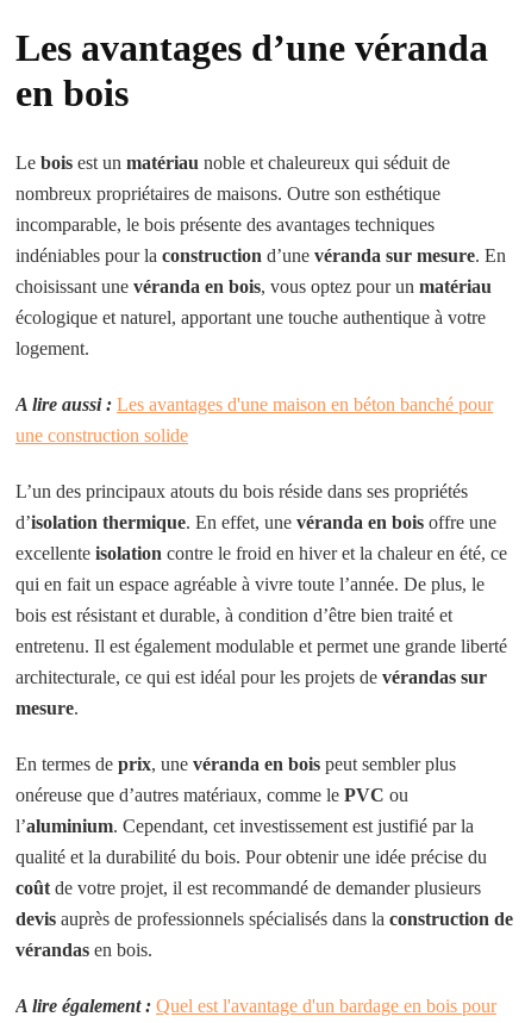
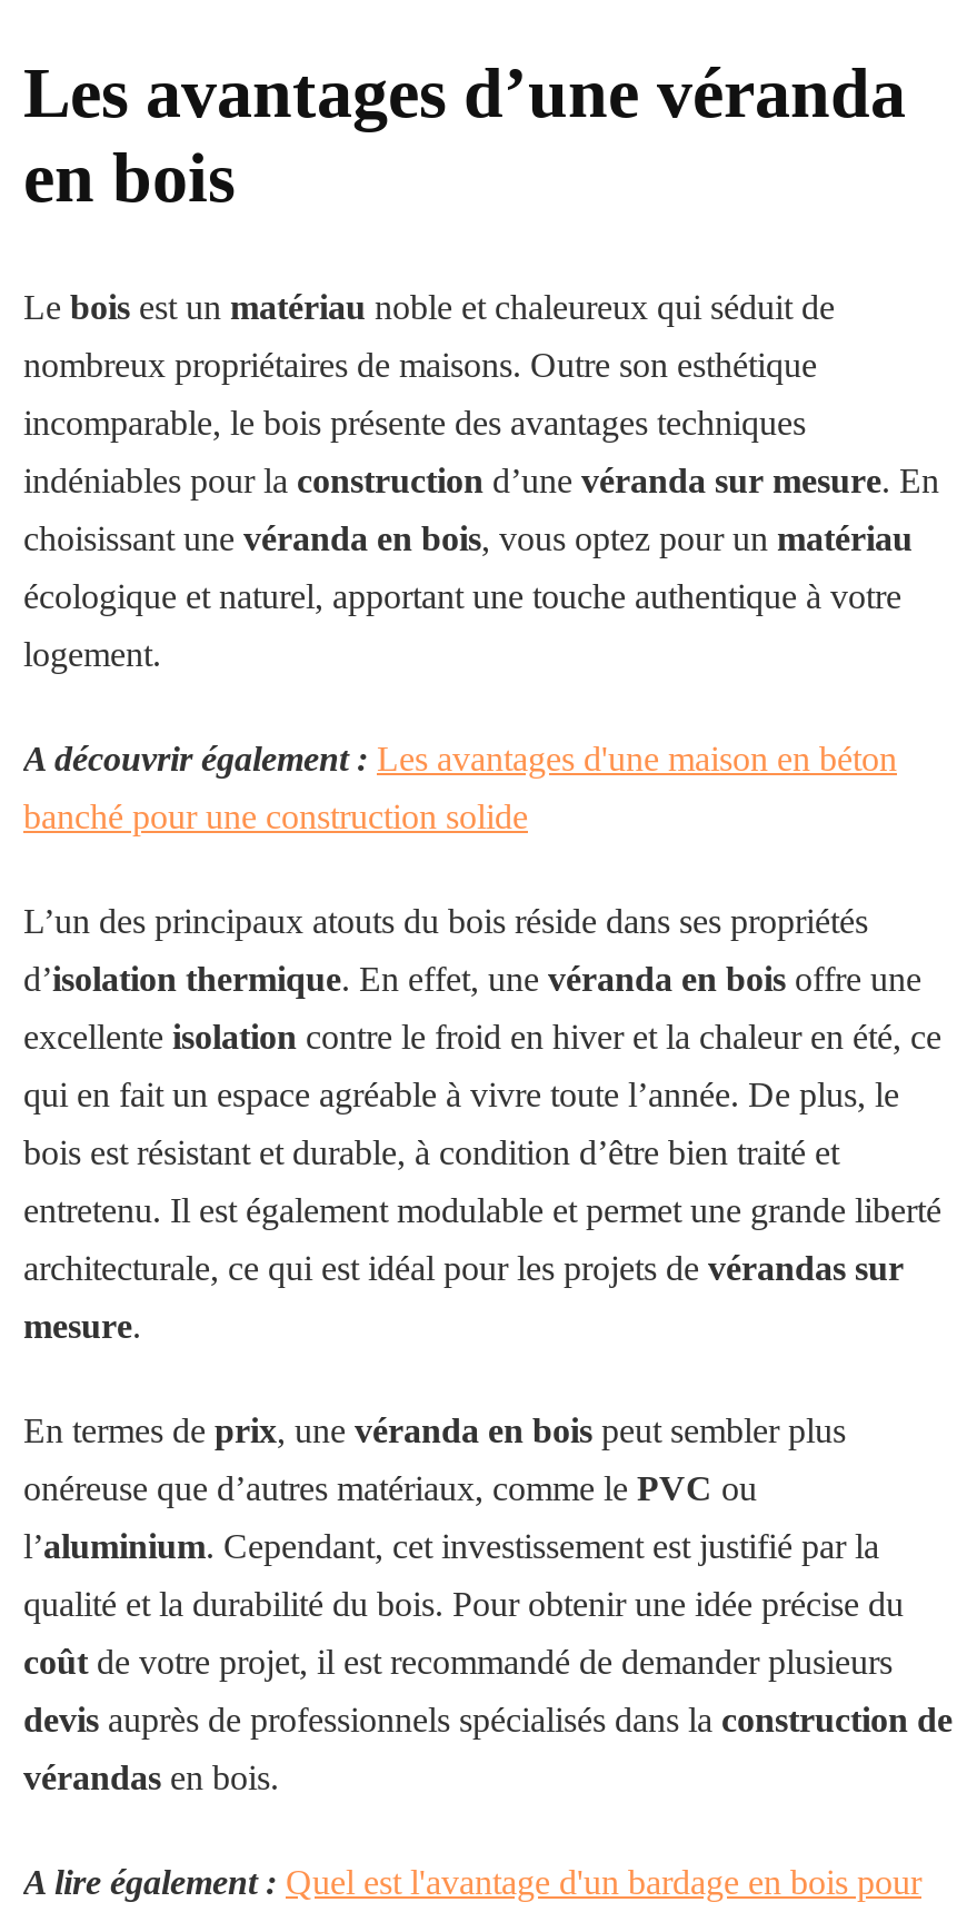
[15,394,493,414] A lire aussi : Les avantages d'une maison en béton banché pour -> [23,739,897,777] A découvrir également : Les avantages d'une maison en béton
[15,425,188,445] une construction solide -> [23,797,528,835] banché pour une construction solide

